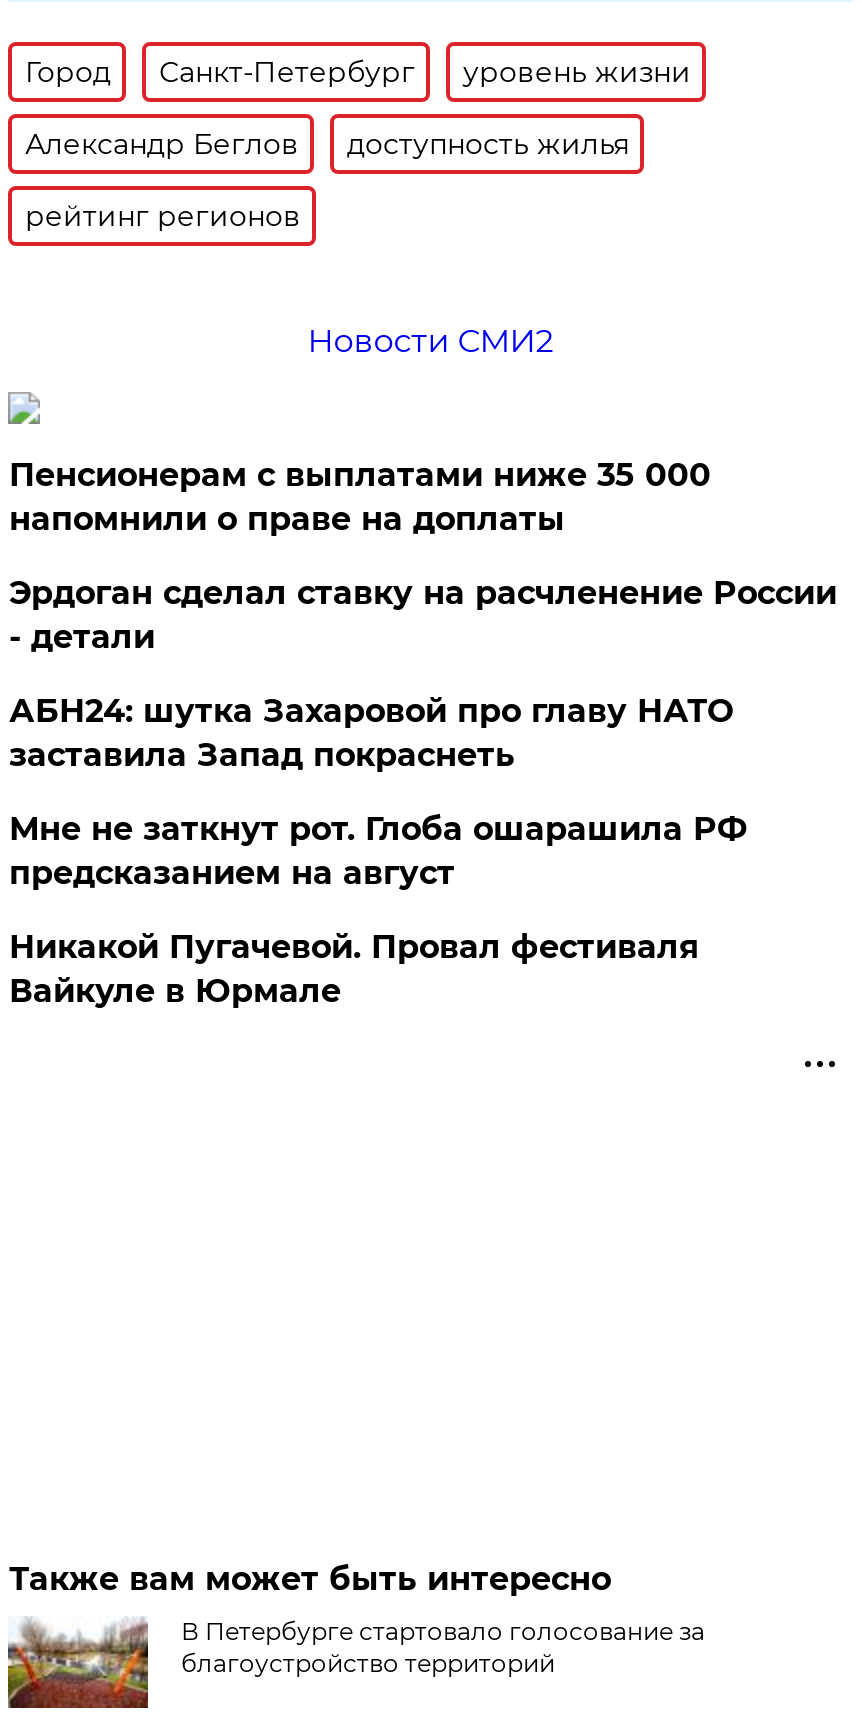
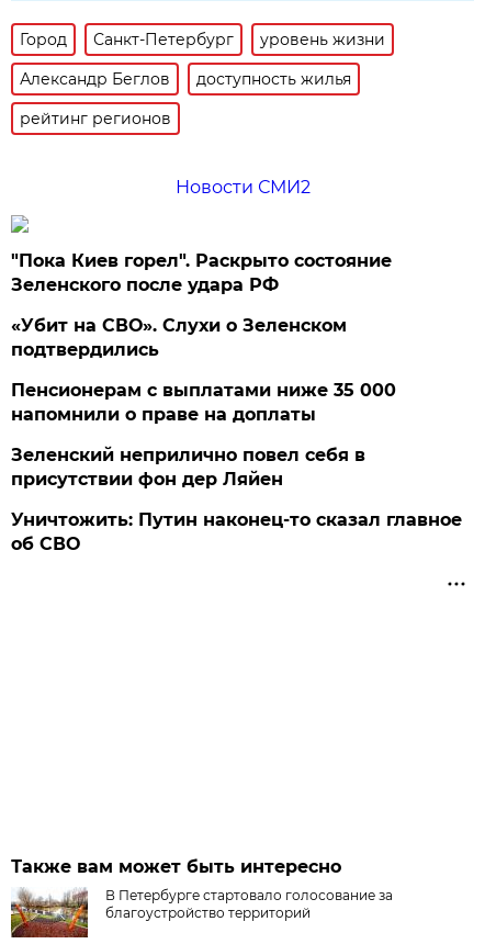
none -> [11,250,392,360] "Пока Киев горел". Раскрыто состояние | Зеленского после удара РФ | «Убит на СВО». Слухи о Зеленском | подтвердились
moved [9,455,711,537] -> [11,379,397,424]: Пенсионерам с выплатами ниже 35 000 | напомнили о праве на доплаты
[9,573,837,1009] Эрдоган сделал ставку на расчленение России | - детали | АБН24: шутка Захаровой про главу НАТО | заставила Запад покраснеть | Мне не заткнут рот. Глоба ошарашила РФ | предсказанием на август | Никакой Пугачевой. Провал фестиваля | Вайкуле в Юрмале -> [11,444,462,554] Зеленский неприлично повел cебя в | присутствии фон дер Ляйен | Уничтожить: Путин наконец-то сказал главное | об СВО

